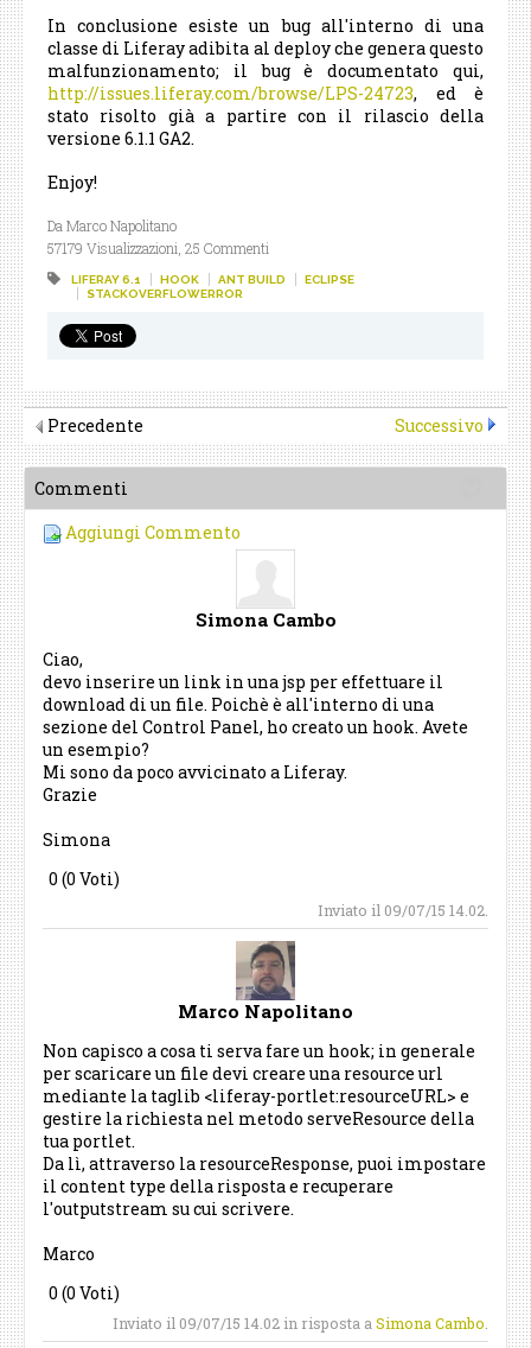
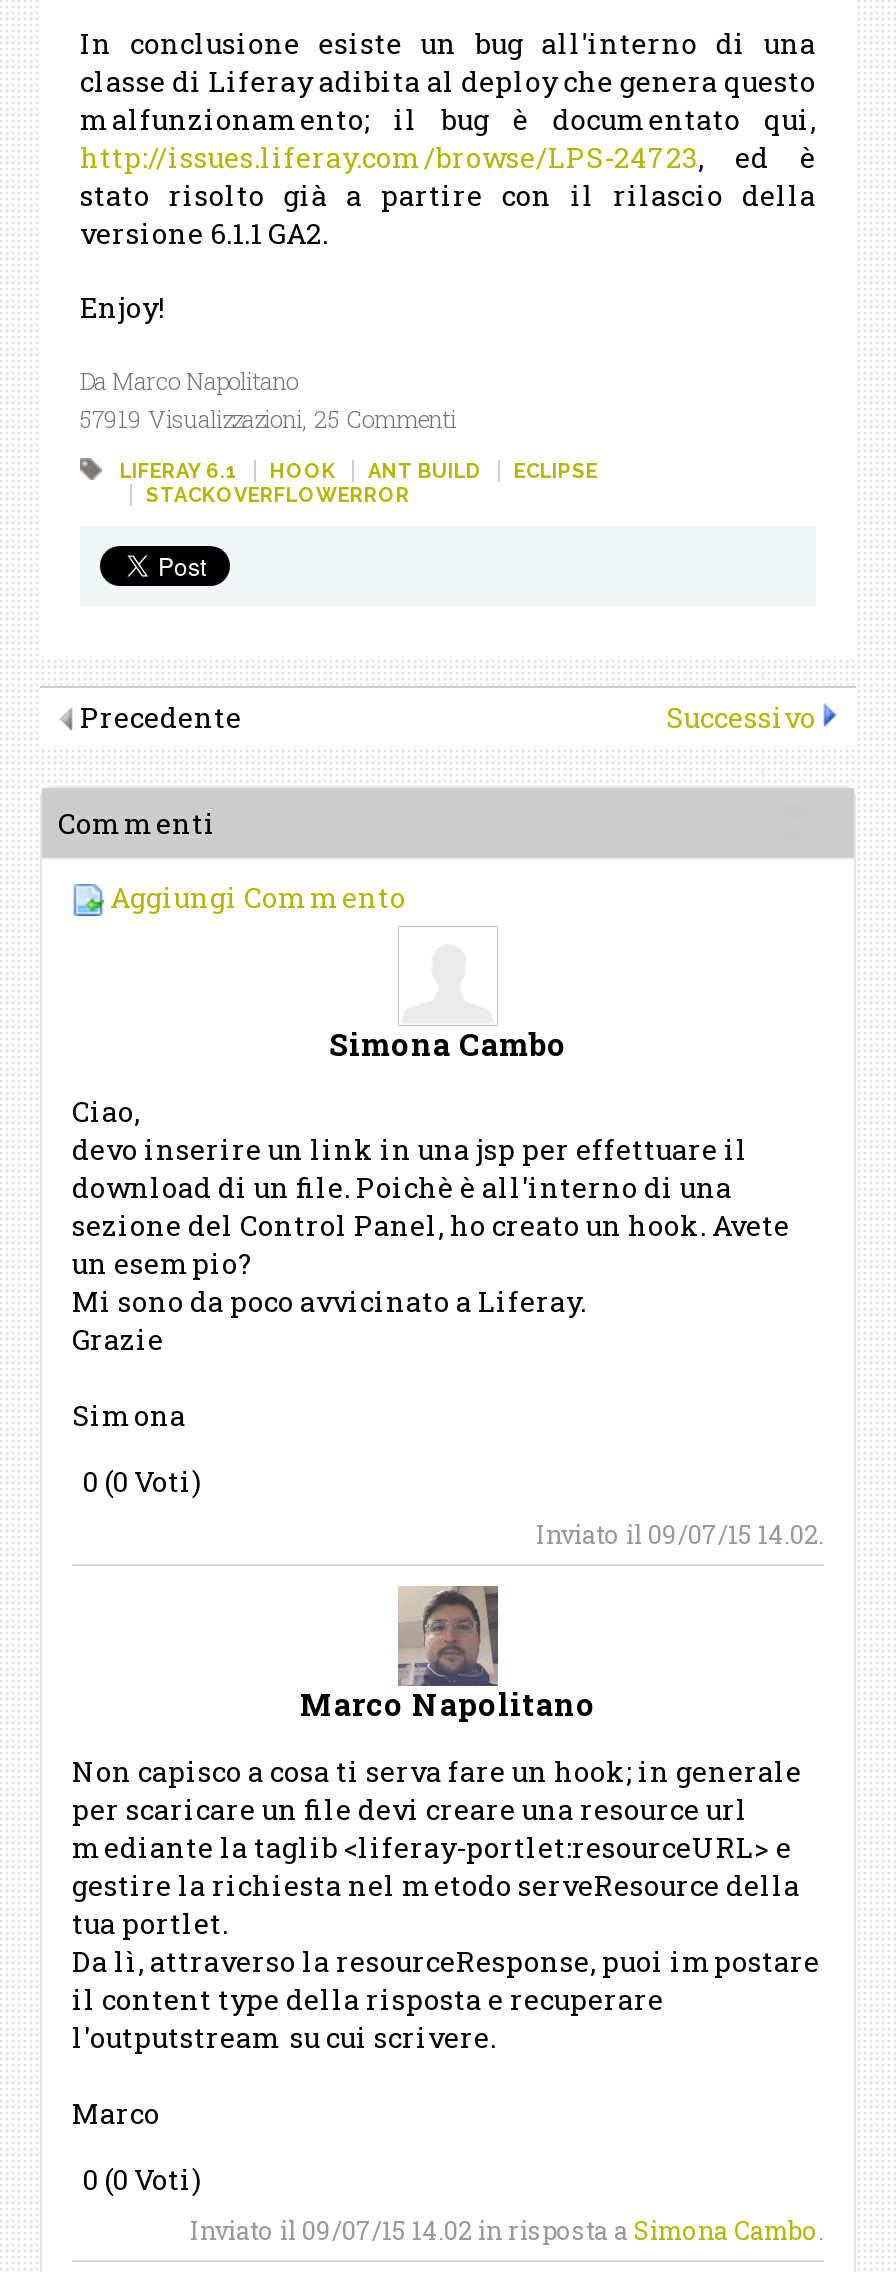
[47,239,269,257] 57179 Visualizzazioni, 25 Commenti -> [80,402,456,434] 57919 Visualizzazioni, 25 Commenti

